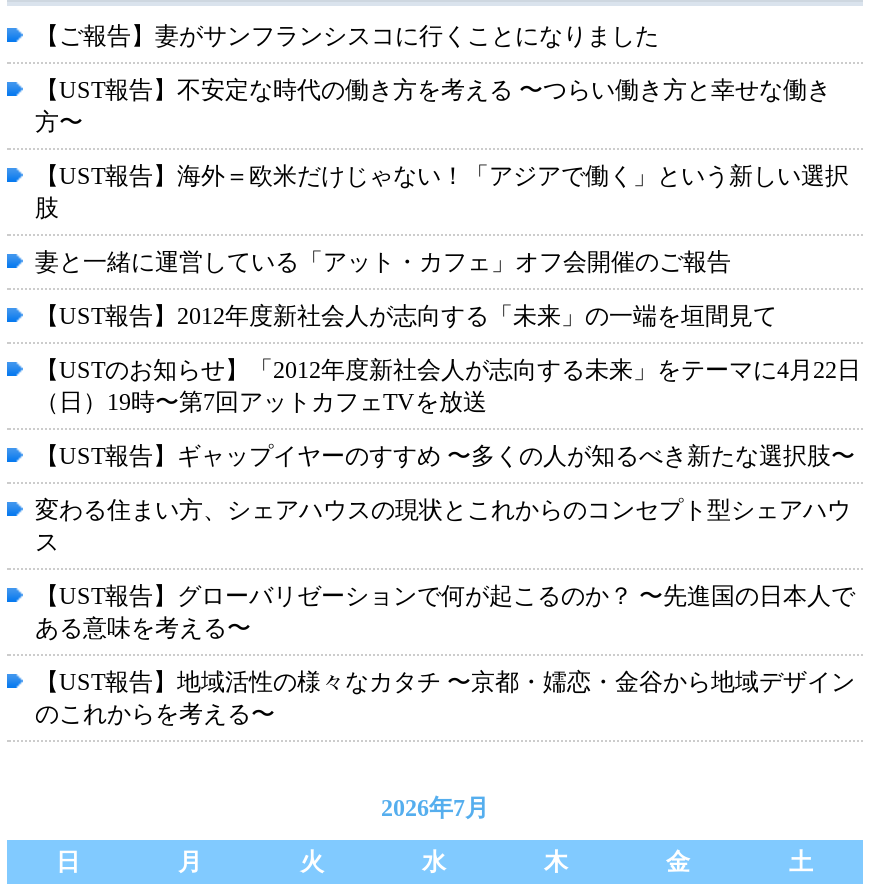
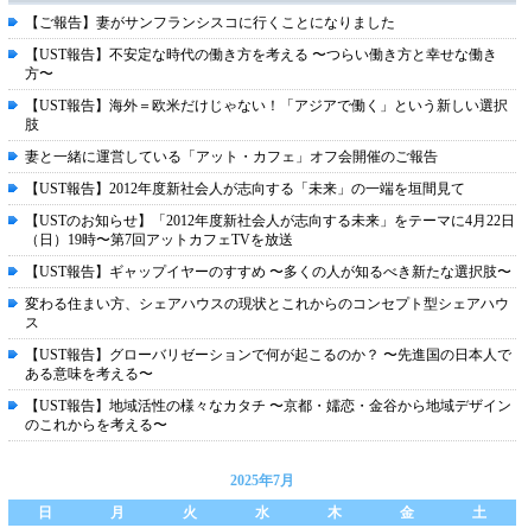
[381,794,489,822] 2026年7月 -> [230,472,294,489] 2025年7月

